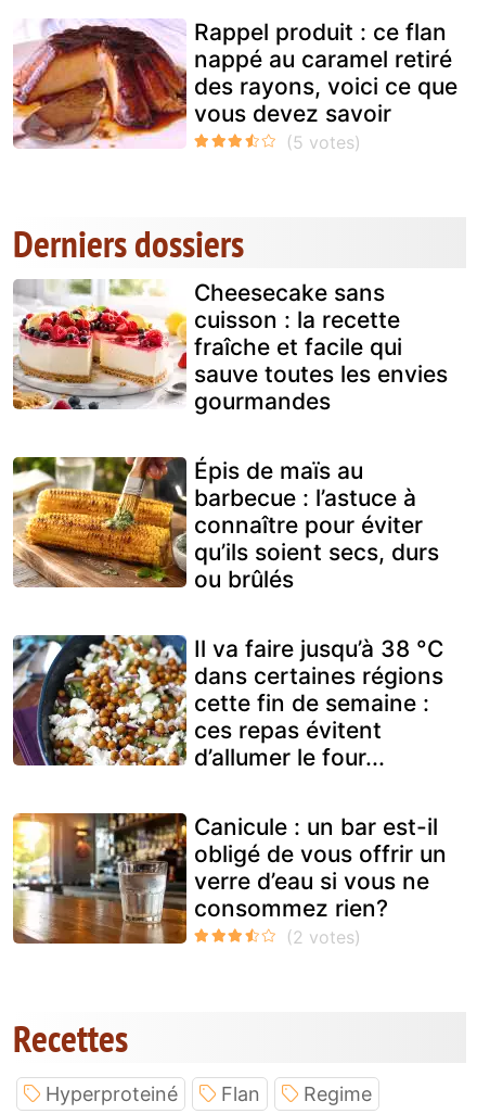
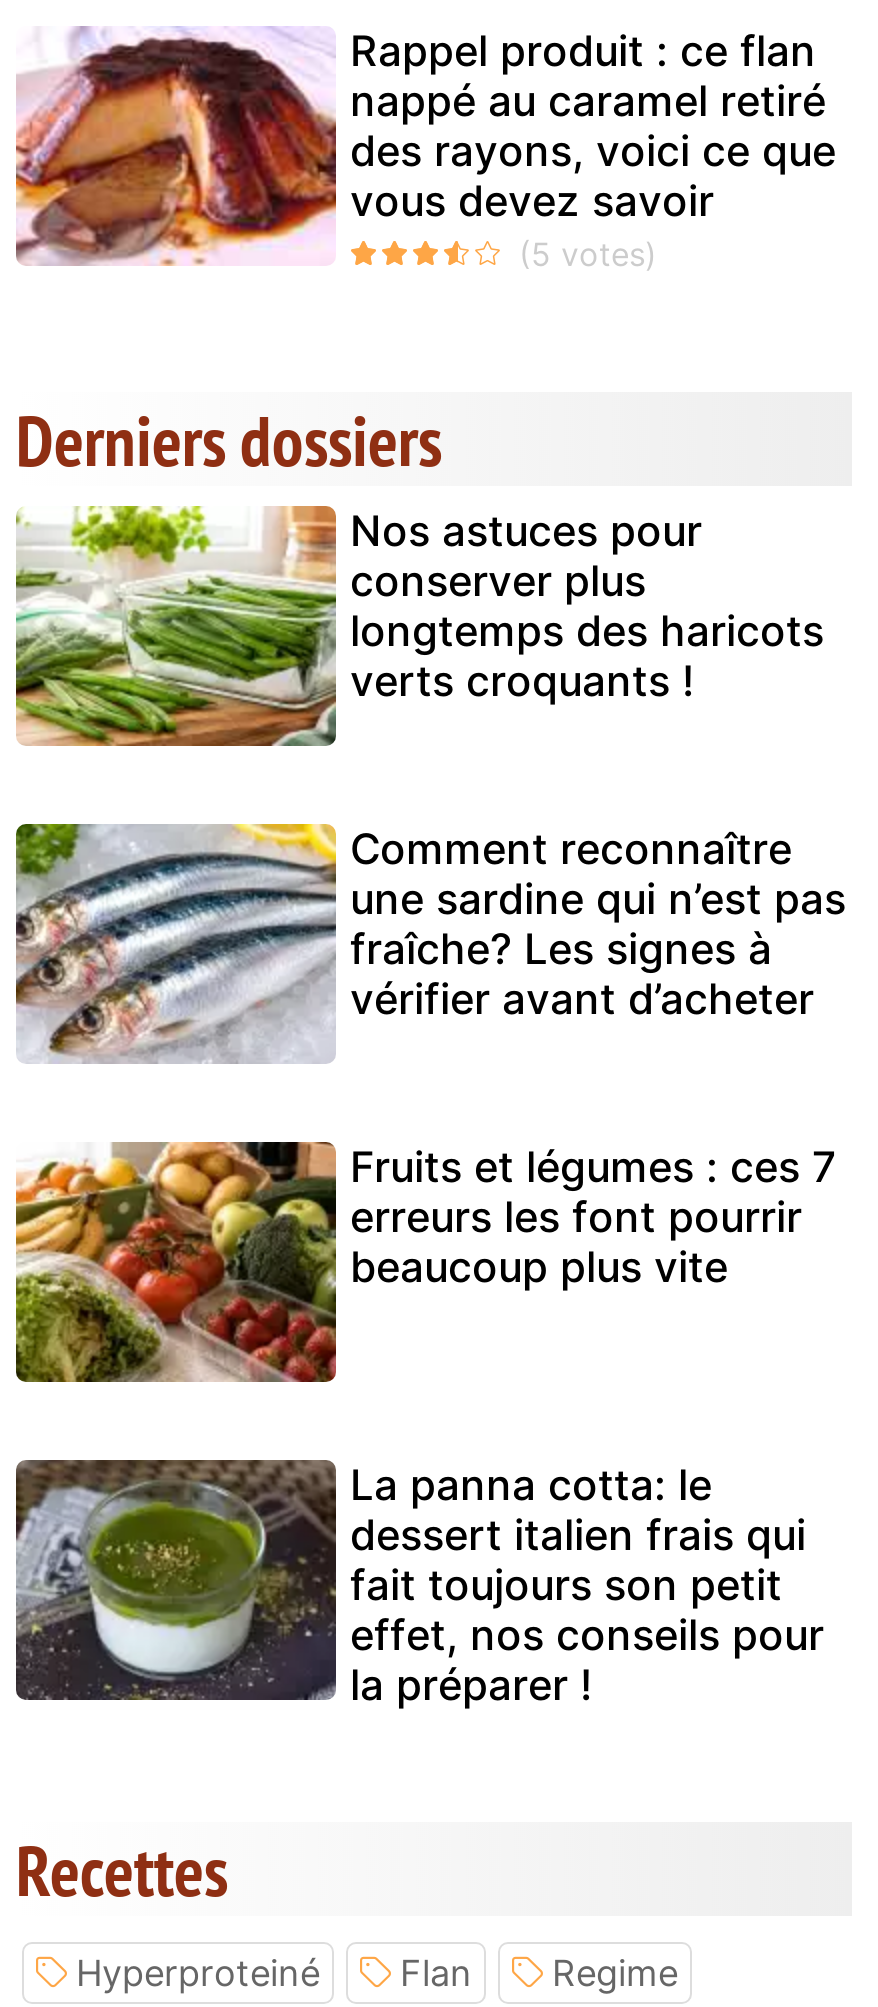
[13,278,448,414] [image] | Cheesecake sans | cuisson : la recette | fraîche et facile qui | sauve toutes les envies | gourmandes -> [14,504,824,748] [image] | Nos astuces pour | conserver plus | longtemps des haricots | verts croquants !
[13,456,439,592] [image] | Épis de maïs au | barbecue : l’astuce à | connaître pour éviter | qu’ils soient secs, durs | ou brûlés -> [14,822,846,1064] [image] | Comment reconnaître | une sardine qui n’est pas | fraîche? Les signes à | vérifier avant d’acheter
[12,634,443,770] [image] | Il va faire jusqu’à 38 °C | dans certaines régions | cette fin de semaine : | ces repas évitent | d’allumer le four... -> [14,1140,836,1384] [image] | Fruits et légumes : ces 7 | erreurs les font pourrir | beaucoup plus vite
[12,812,447,945] [image] | Canicule : un bar est-il | obligé de vous offrir un | verre d’eau si vous ne | consommez rien? -> [14,1458,824,1711] [image] | La panna cotta: le | dessert italien frais qui | fait toujours son petit | effet, nos conseils pour | la préparer !

